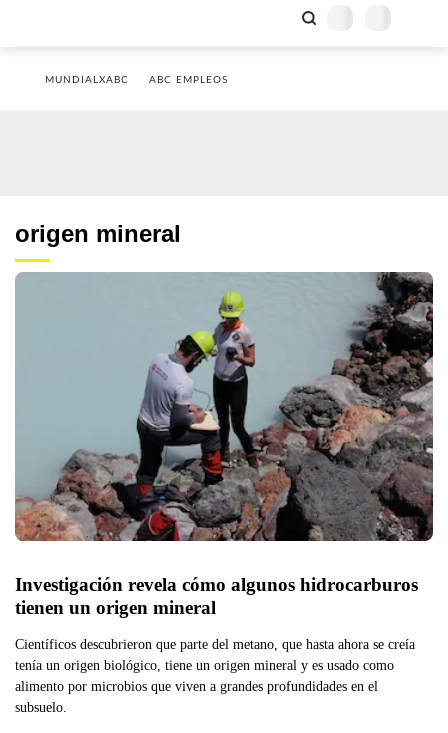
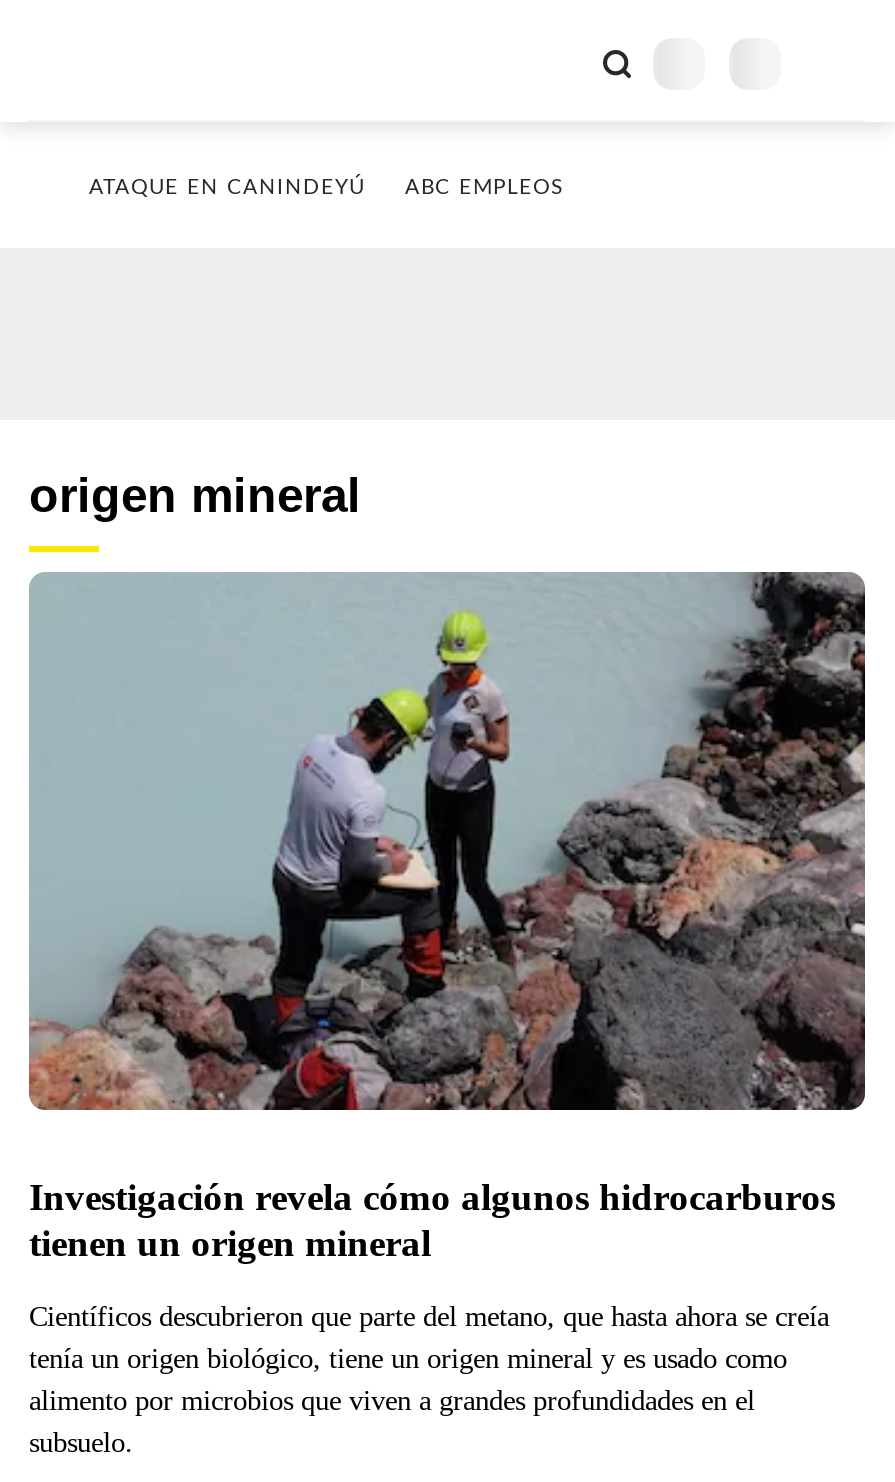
[45,75,129,85] MUNDIALXABC -> [89,178,365,198] ATAQUE EN CANINDEYÚ

